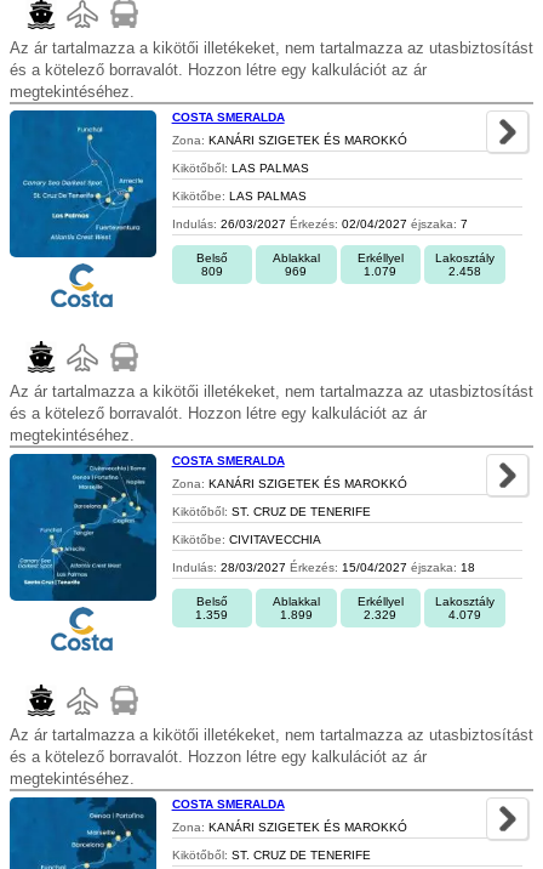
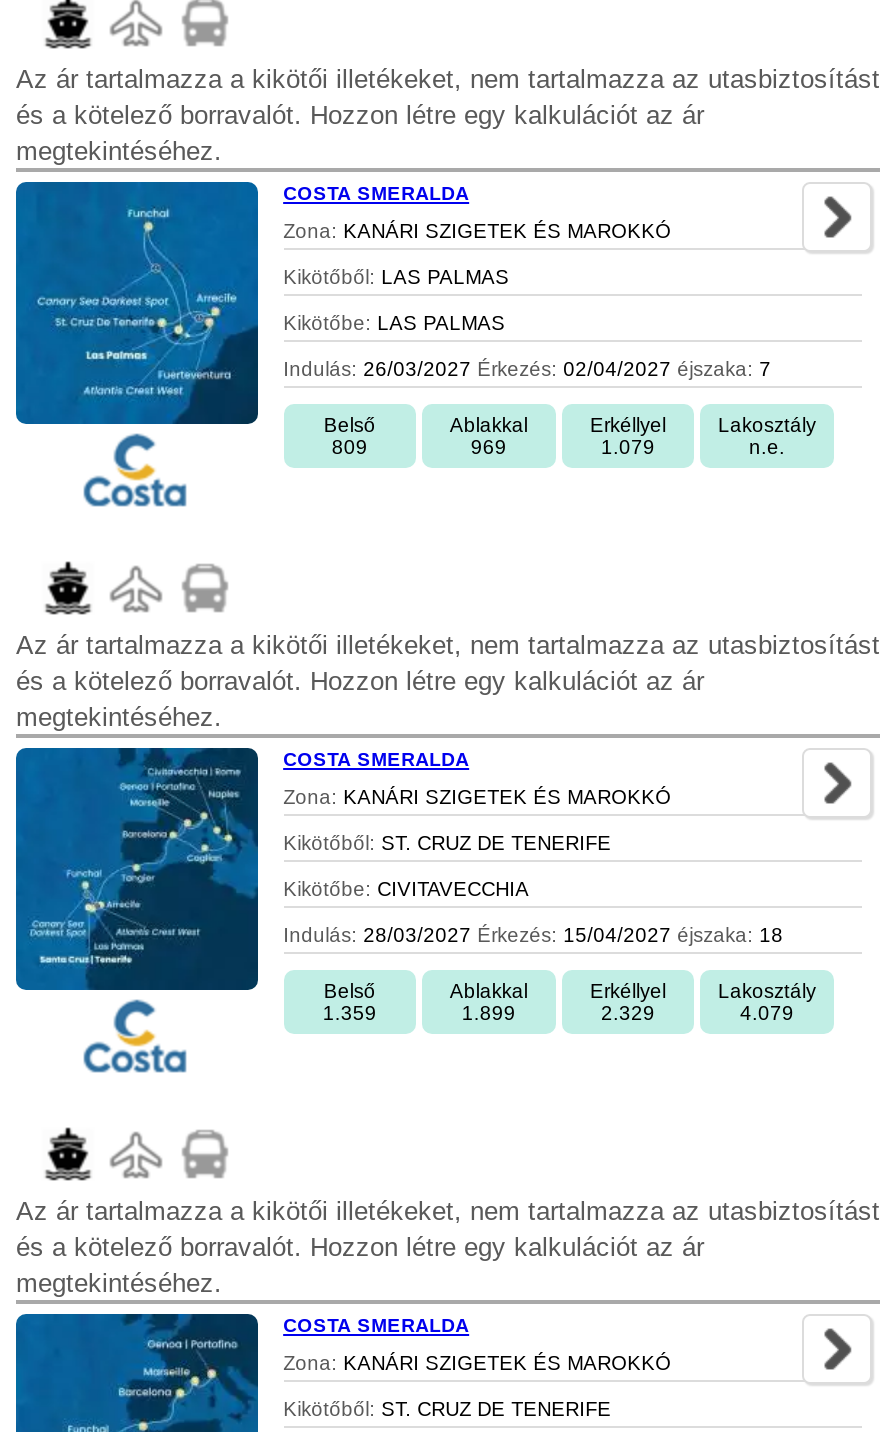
[448,265,481,278] 2.458 -> [749,437,785,459] n.e.

